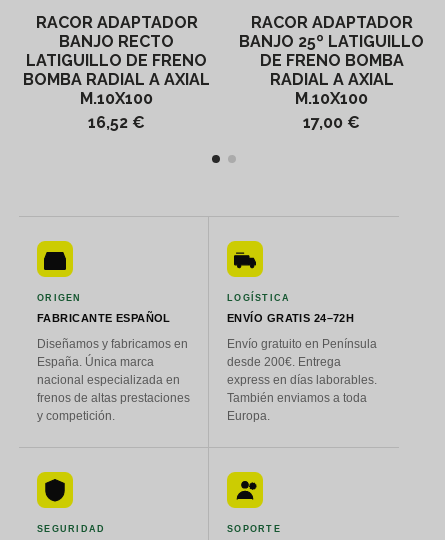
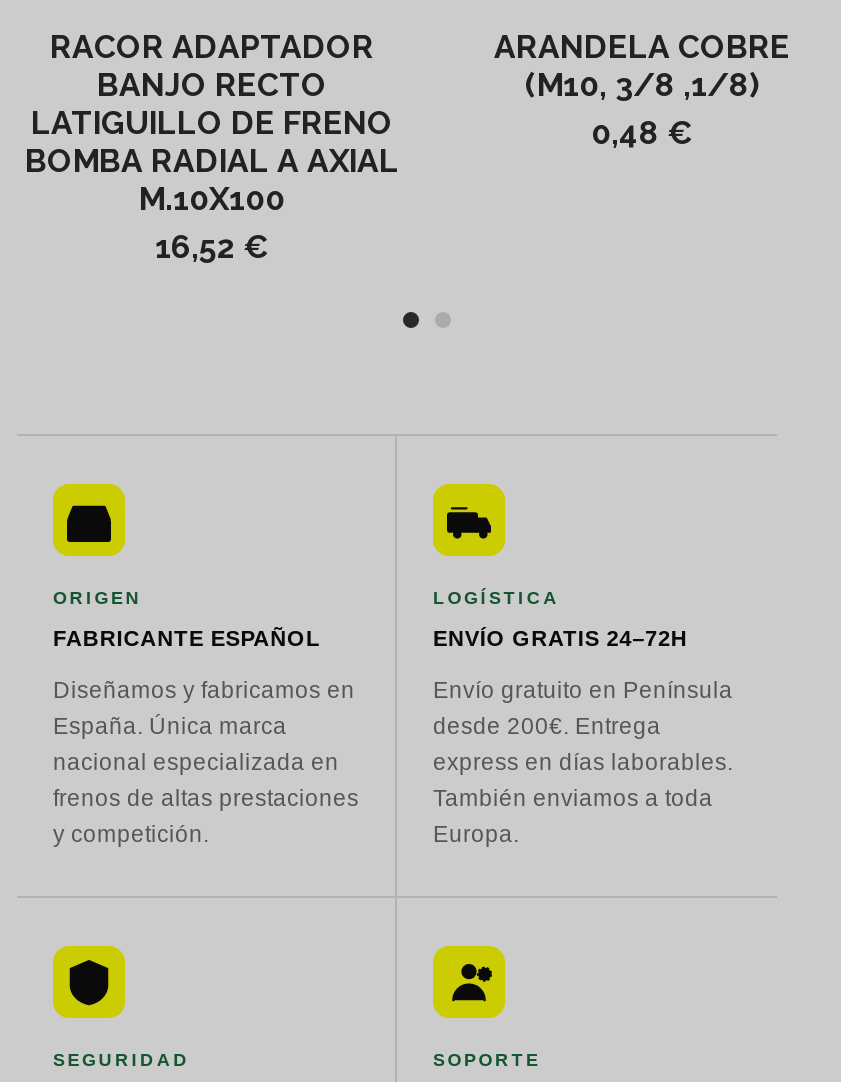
[239,13,424,132] RACOR ADAPTADOR | BANJO 25º LATIGUILLO | DE FRENO BOMBA | RADIAL A AXIAL | M.10X100 | 17,00 € -> [494,28,790,151] ARANDELA COBRE | (M10, 3/8 ,1/8) | 0,48 €

